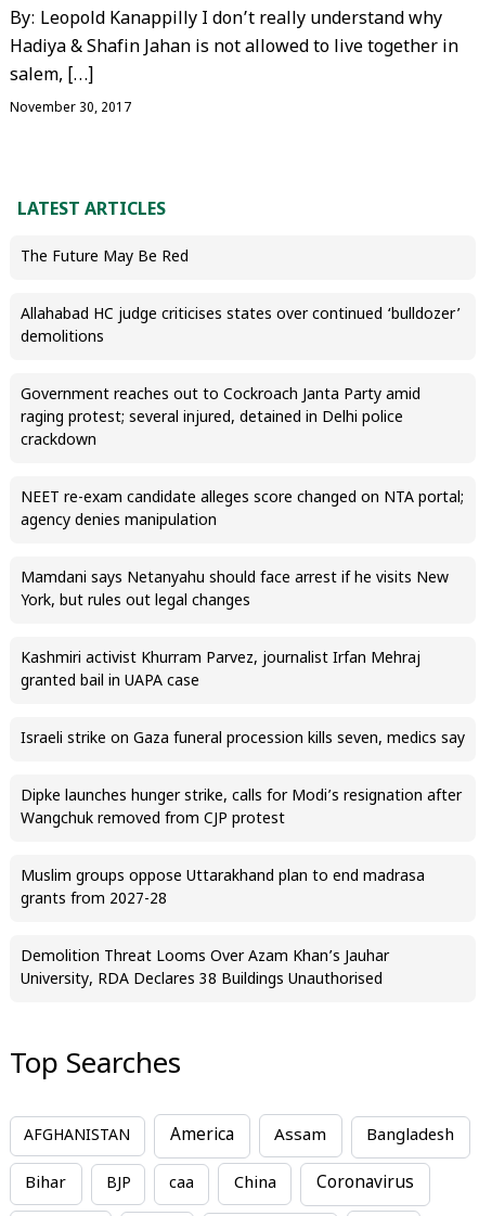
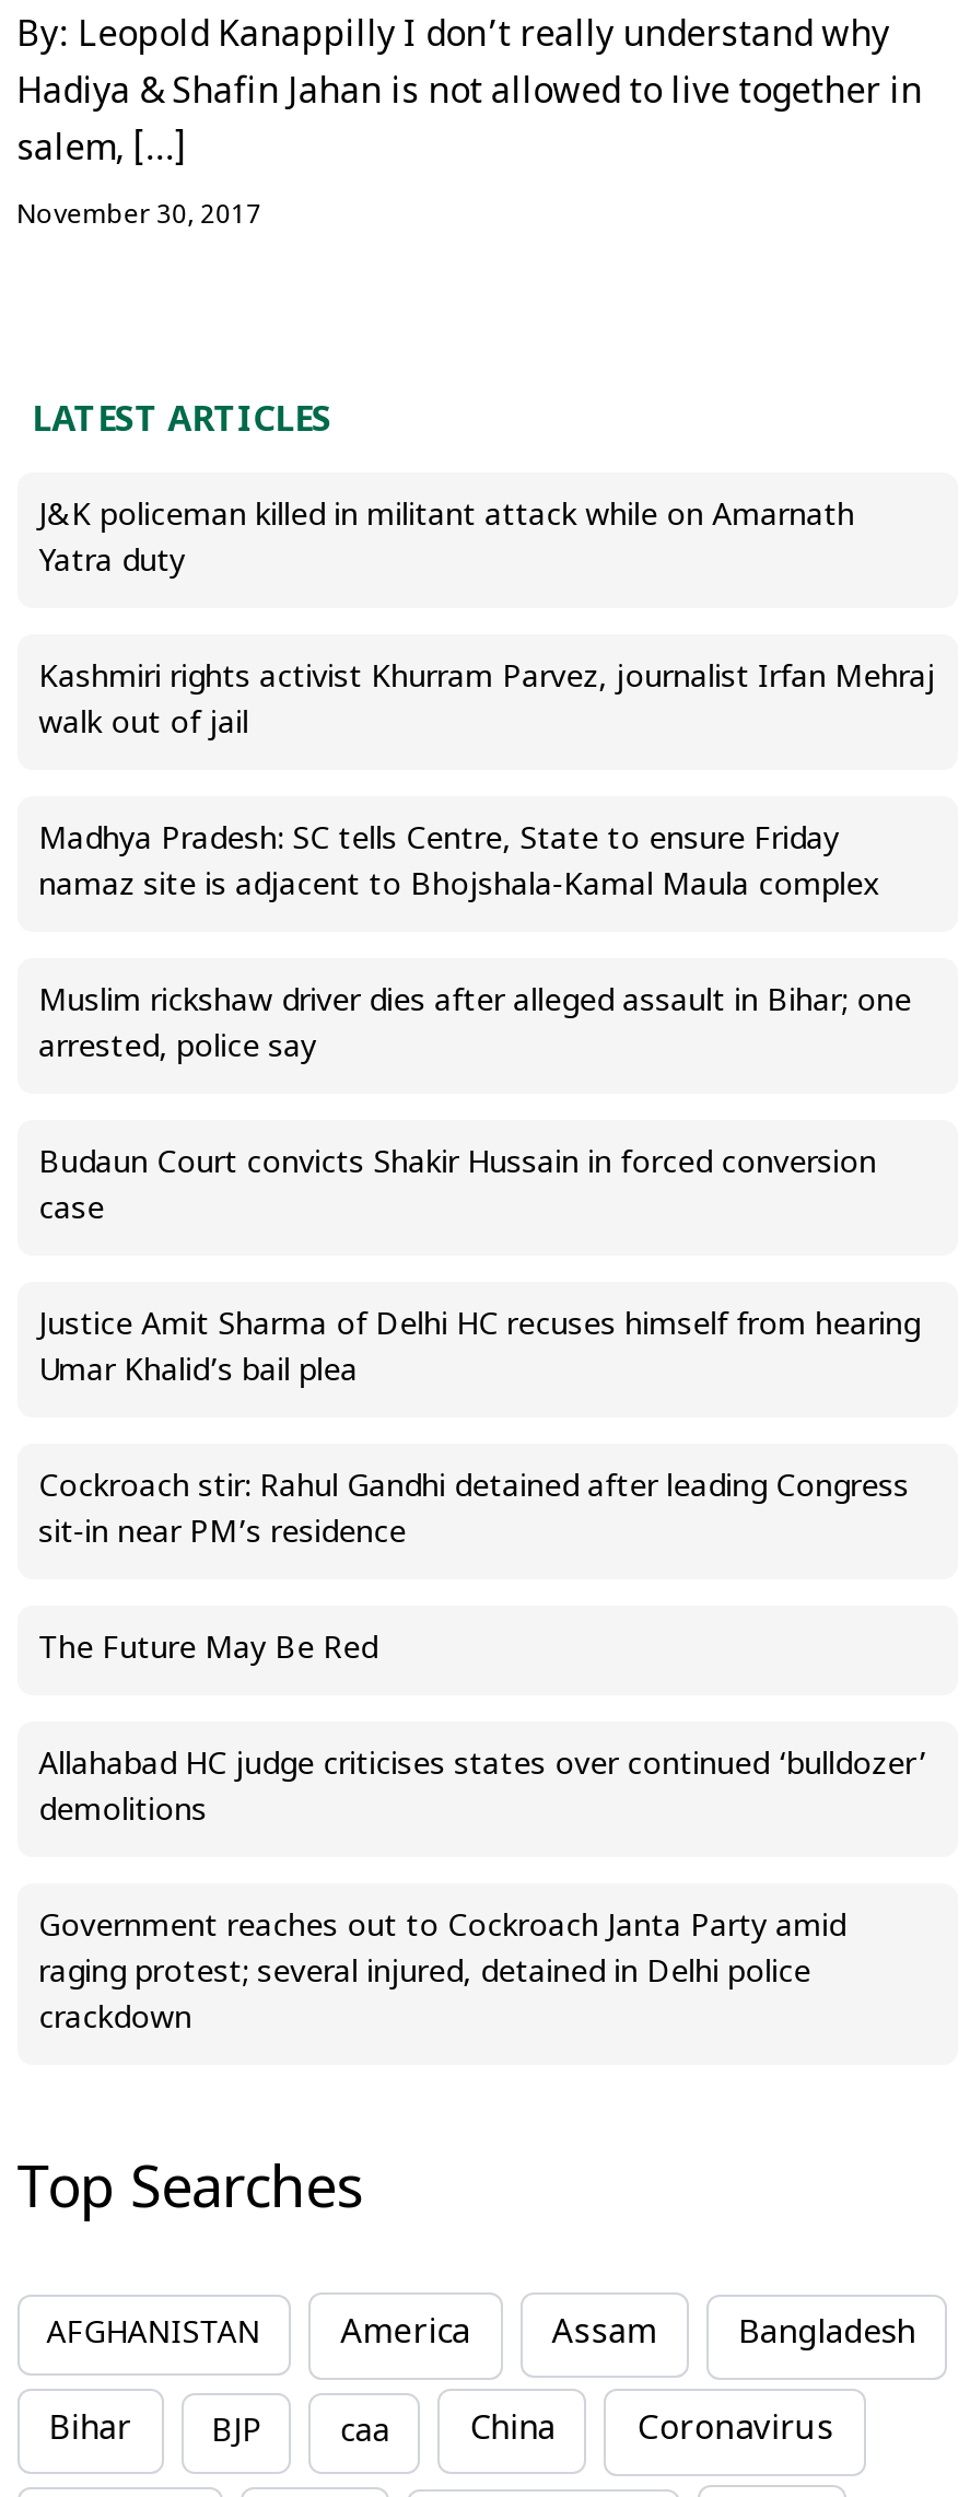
none -> [38,498,935,1557] J&K policeman killed in militant attack while on Amarnath | Yatra duty | Kashmiri rights activist Khurram Parvez, journalist Irfan Mehraj | walk out of jail | Madhya Pradesh: SC tells Centre, State to ensure Friday | namaz site is adjacent to Bhojshala-Kamal Maula complex | Muslim rickshaw driver dies after alleged assault in Bihar; one | arrested, police say | Budaun Court convicts Shakir Hussain in forced conversion | case | Justice Amit Sharma of Delhi HC recuses himself from hearing | Umar Khalid’s bail plea | Cockroach stir: Rahul Gandhi detained after leading Congress | sit-in near PM’s residence
moved [20,248,460,451] -> [38,1631,926,2042]: The Future May Be Red | Allahabad HC judge criticises states over continued ‘bulldozer’ | demolitions | Government reaches out to Cockroach Janta Party amid | raging protest; several injured, detained in Delhi police | crackdown
[20,488,464,991] NEET re-exam candidate alleges score changed on NTA portal; | agency denies manipulation | Mamdani says Netanyahu should face arrest if he visits New | York, but rules out legal changes | Kashmiri activist Khurram Parvez, journalist Irfan Mehraj | granted bail in UAPA case | Israeli strike on Gaza funeral procession kills seven, medics say | Dipke launches hunger strike, calls for Modi’s resignation after | Wangchuk removed from CJP protest | Muslim groups oppose Uttarakhand plan to end madrasa | grants from 2027-28 | Demolition Threat Looms Over Azam Khan’s Jauhar | University, RDA Declares 38 Buildings Unauthorised -> none

